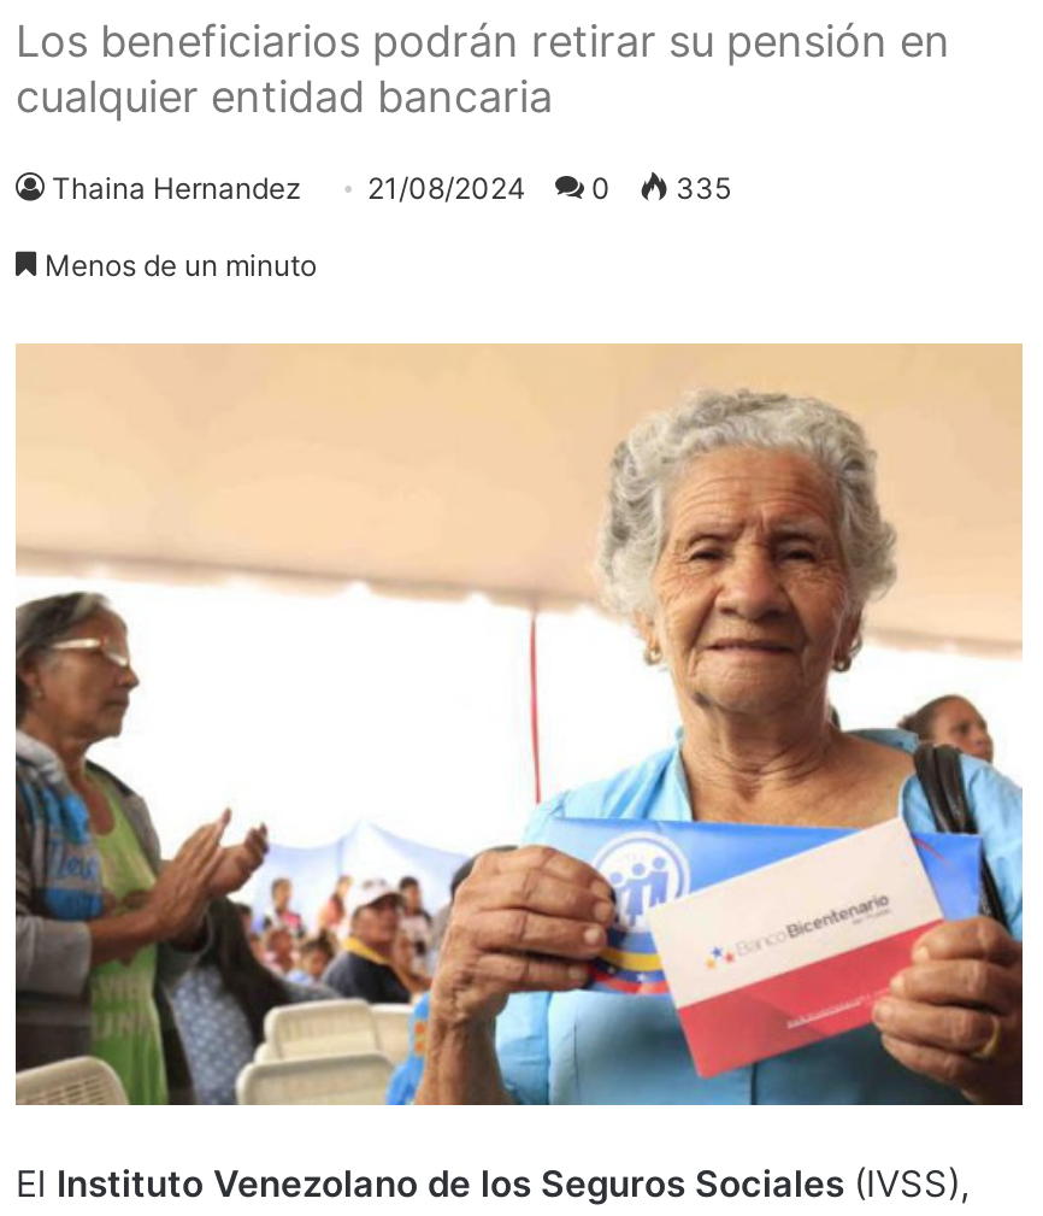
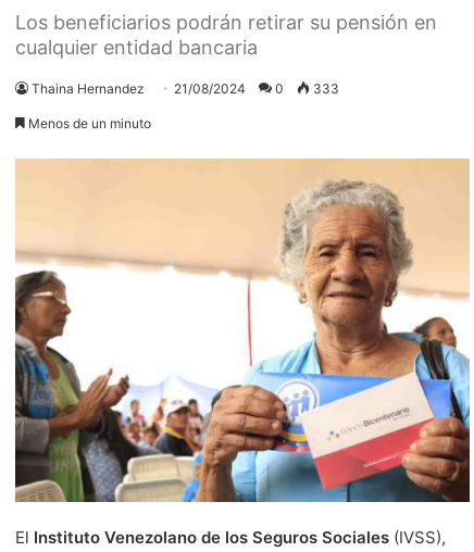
[52,169,731,205] Thaina Hernandez 21/08/2024 0 335 -> [32,80,339,96] Thaina Hernandez 21/08/2024 0 333

